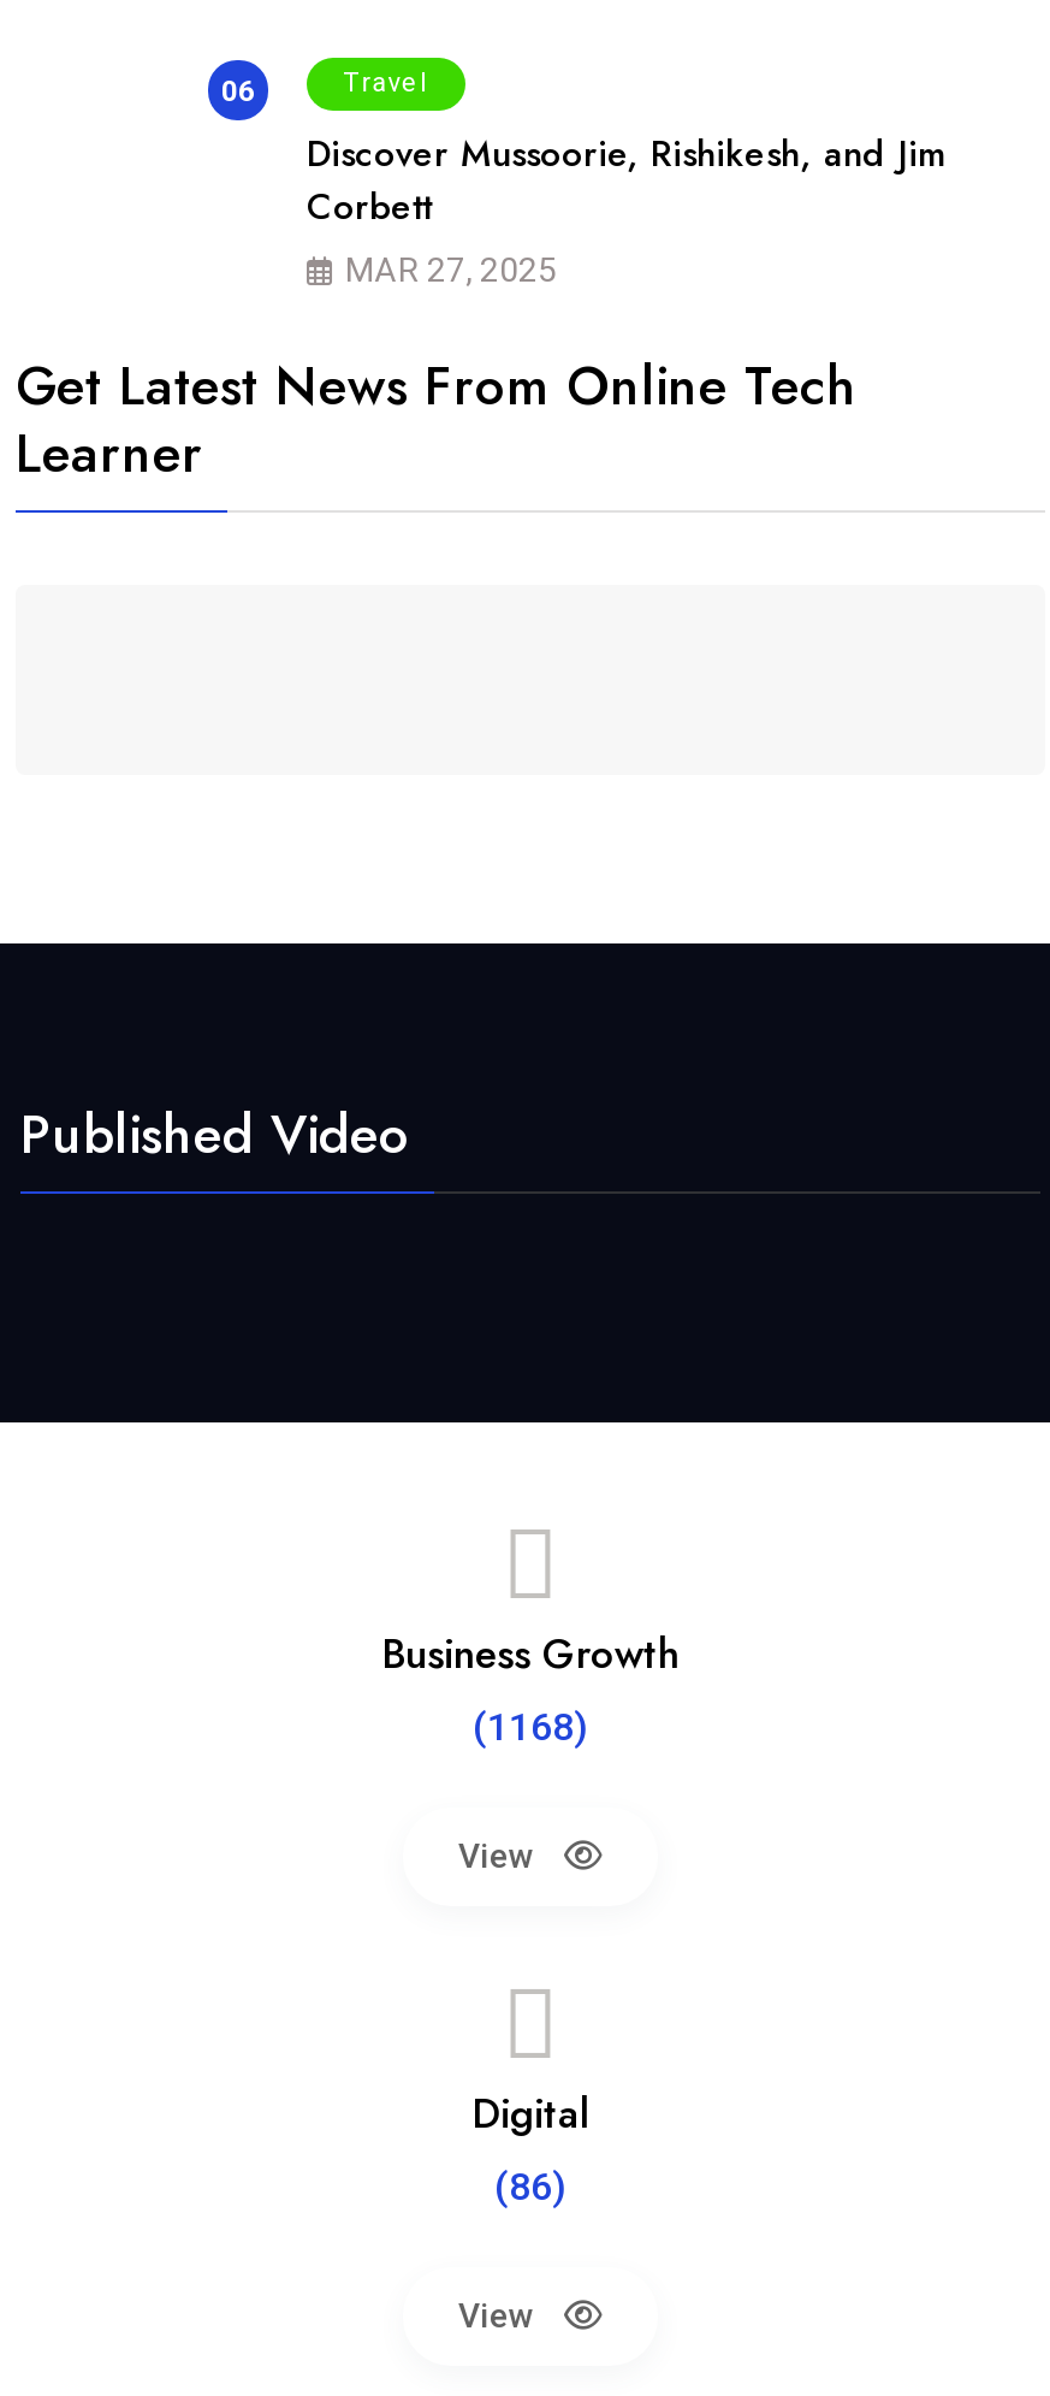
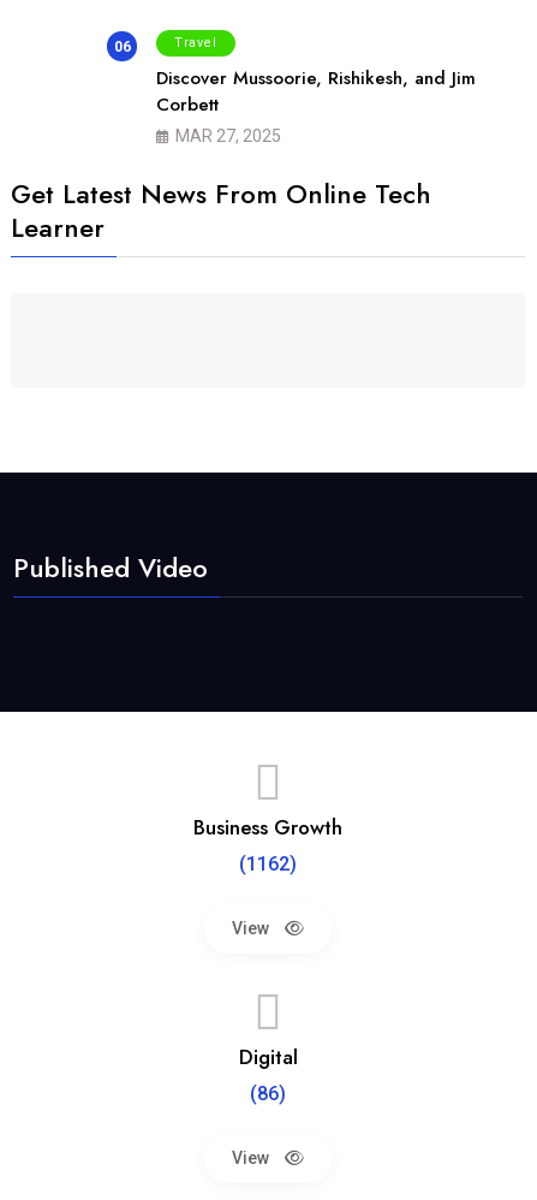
[473,1705,588,1750] (1168) -> [239,853,297,876] (1162)

